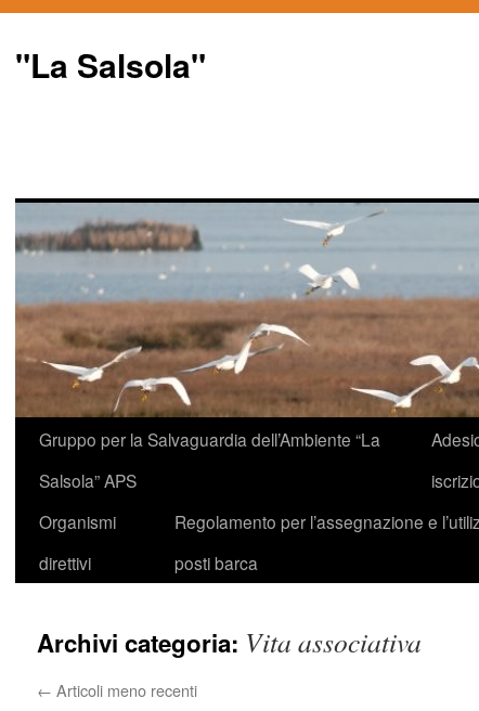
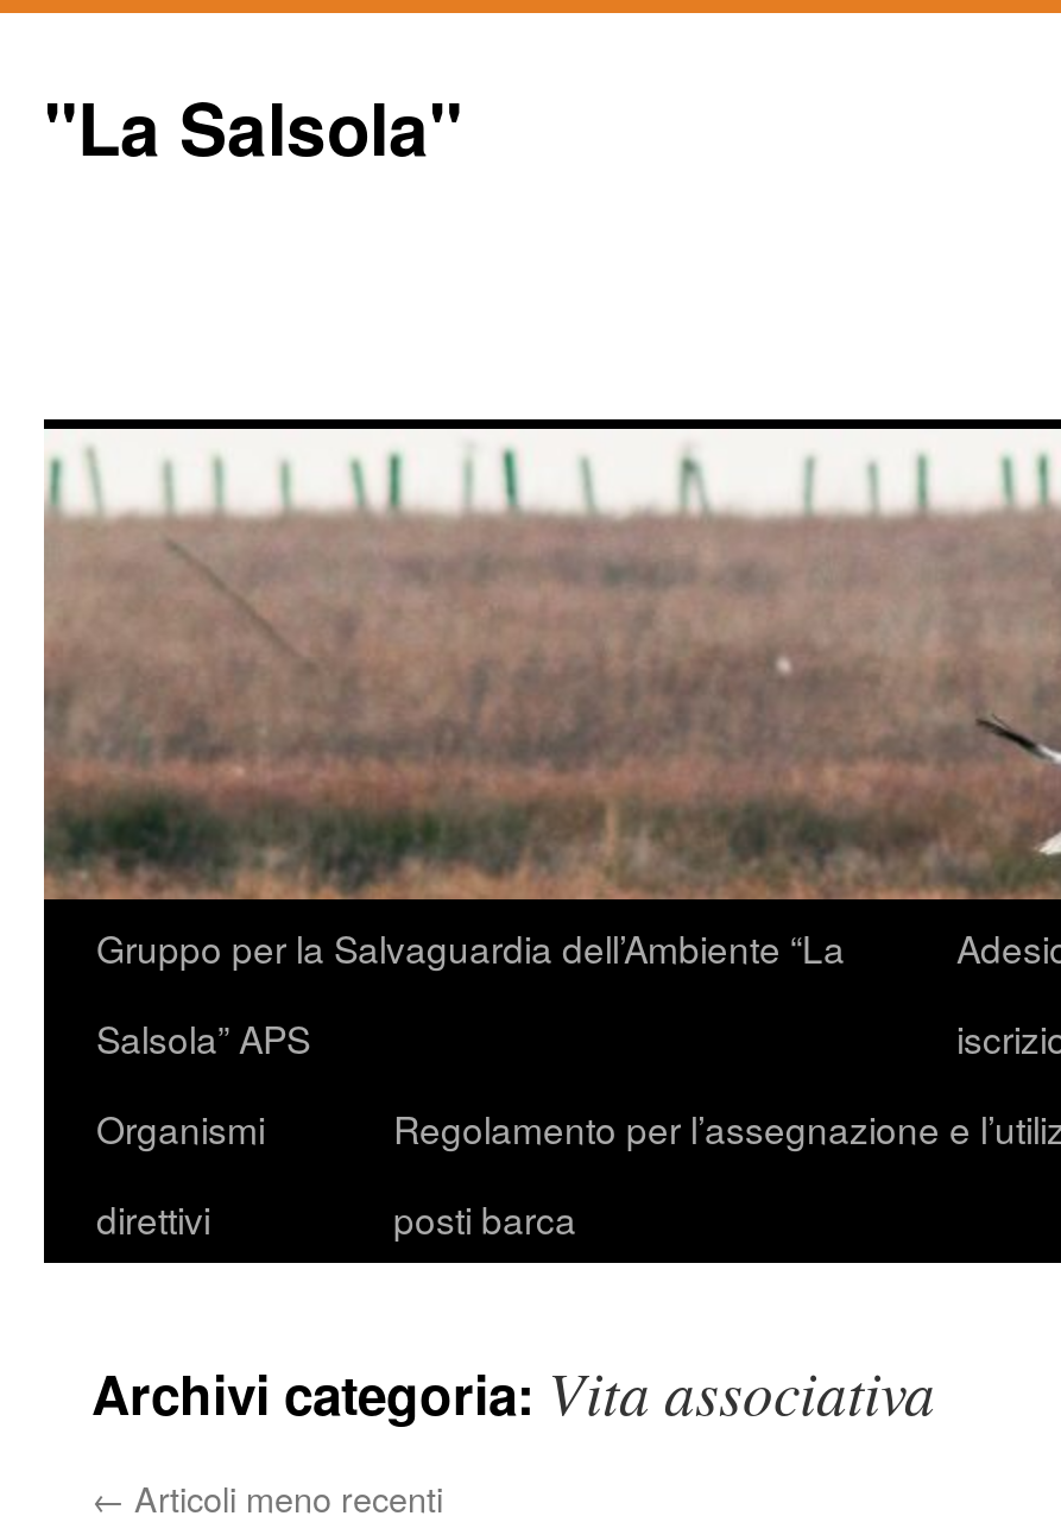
[15,202,476,417] [image] -> [44,427,1054,899] [image]

